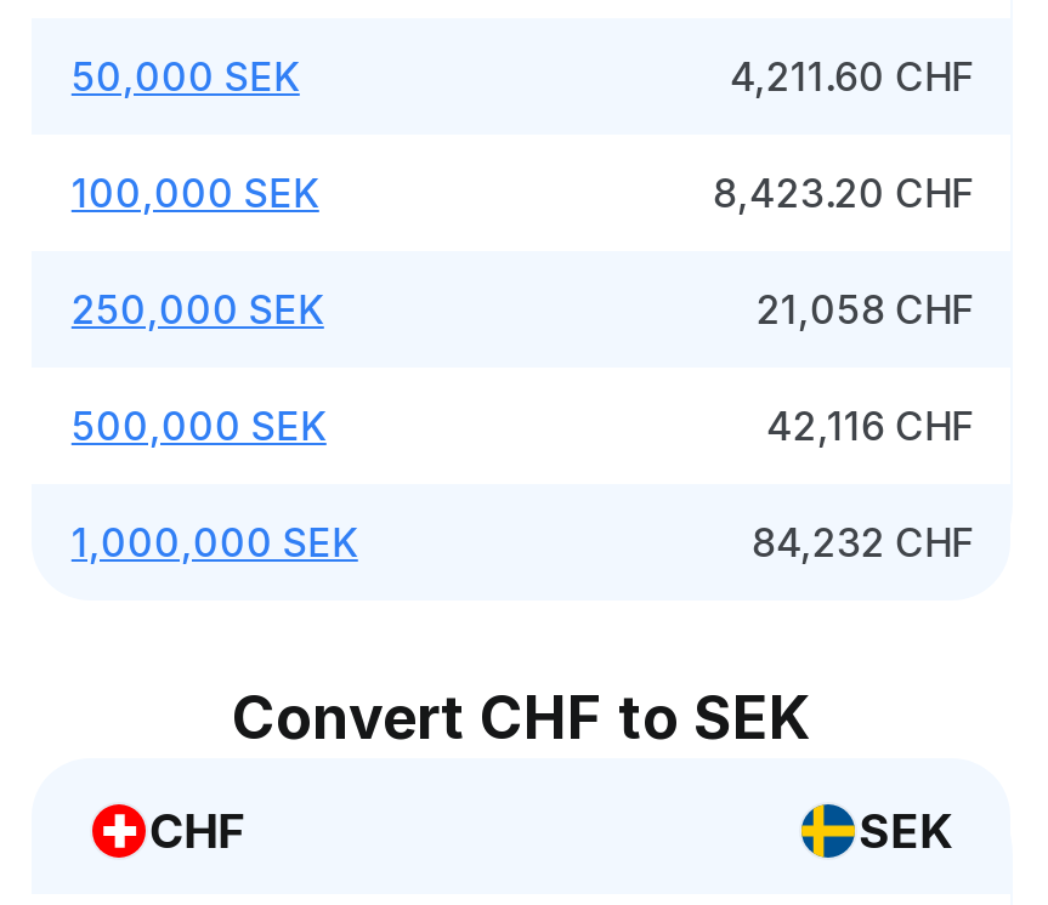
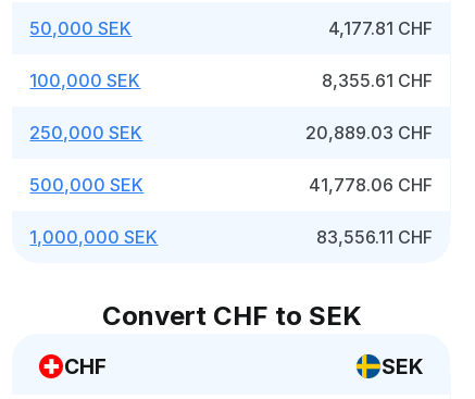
[730,52,972,101] 4,211.60 CHF -> [329,17,433,39] 4,177.81 CHF
[713,169,972,217] 8,423.20 CHF -> [322,70,433,91] 8,355.61 CHF
[756,285,972,334] 21,058 CHF -> [306,122,433,144] 20,889.03 CHF
[766,402,972,450] 42,116 CHF -> [309,174,433,196] 41,778.06 CHF
[751,518,972,567] 84,232 CHF -> [317,226,433,248] 83,556.11 CHF

